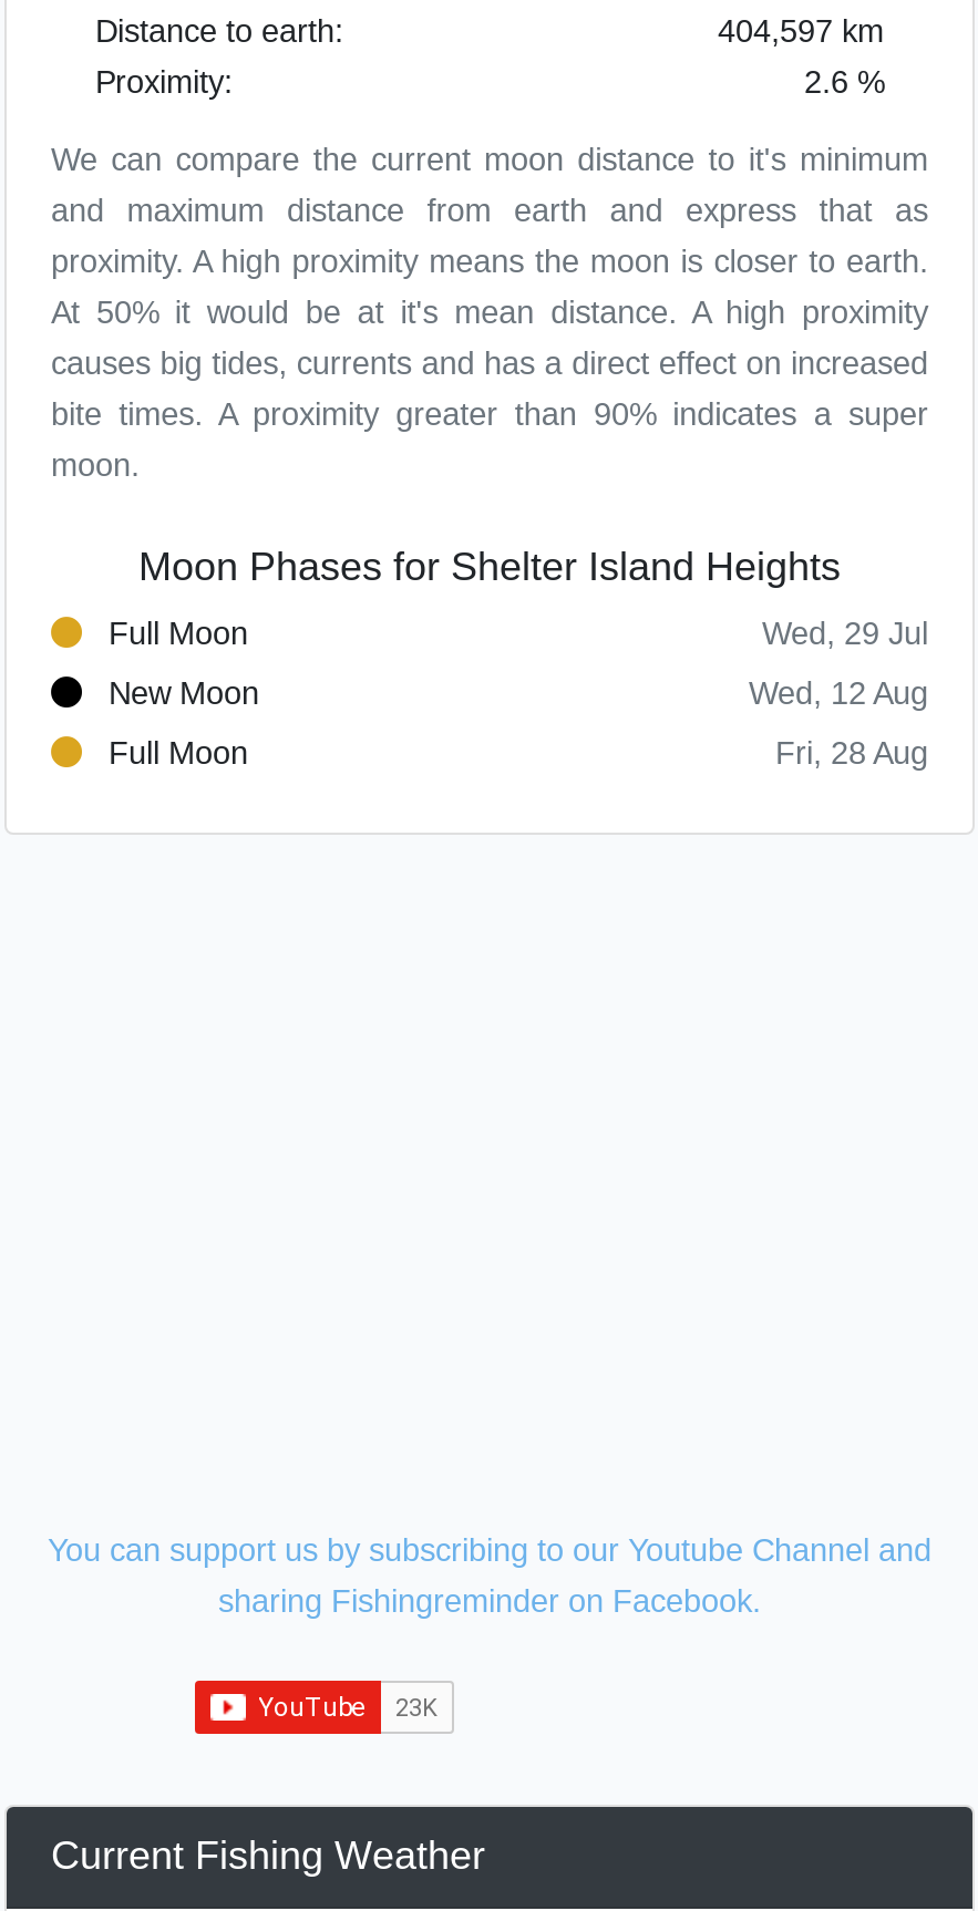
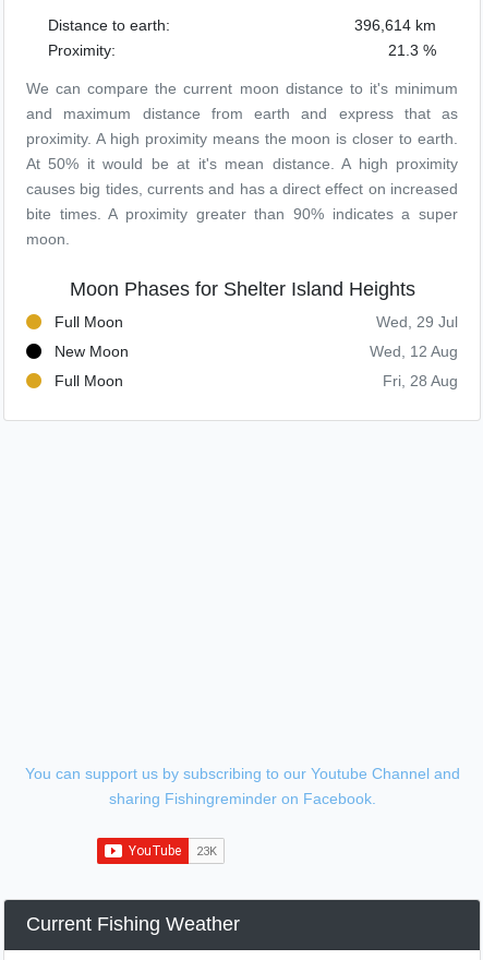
[718,13,884,48] 404,597 km -> [354,16,436,33] 396,614 km
[804,64,884,99] 2.6 % -> [388,41,436,59] 21.3 %

